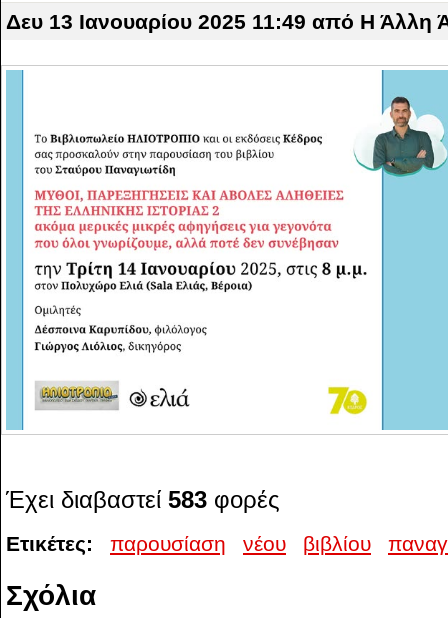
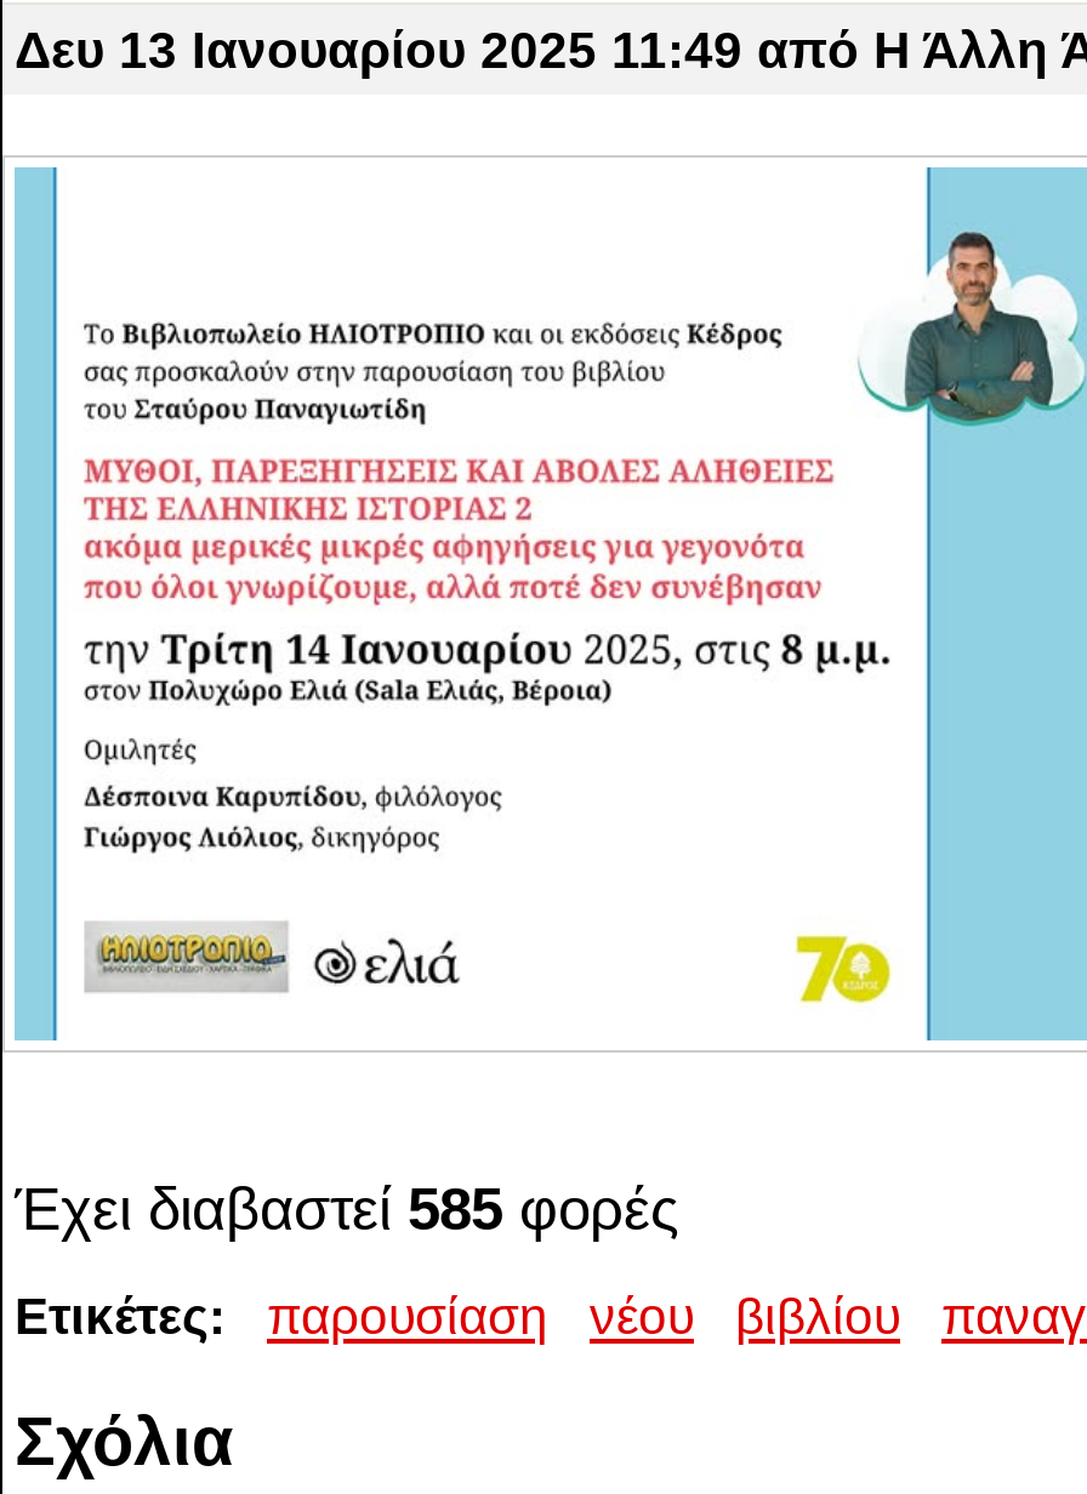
[6,486,280,513] Έχει διαβαστεί 583 φορές -> [15,1177,679,1243] Έχει διαβαστεί 585 φορές

